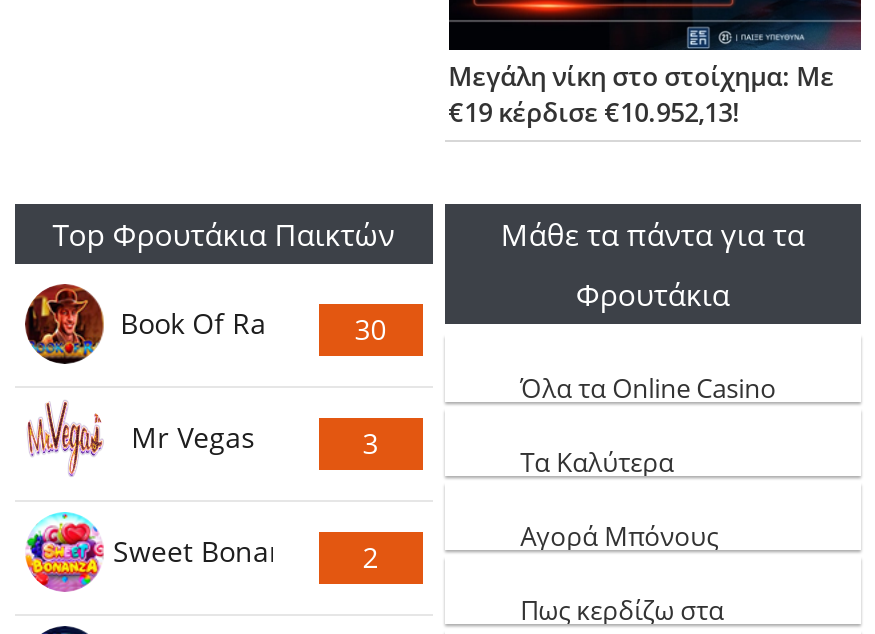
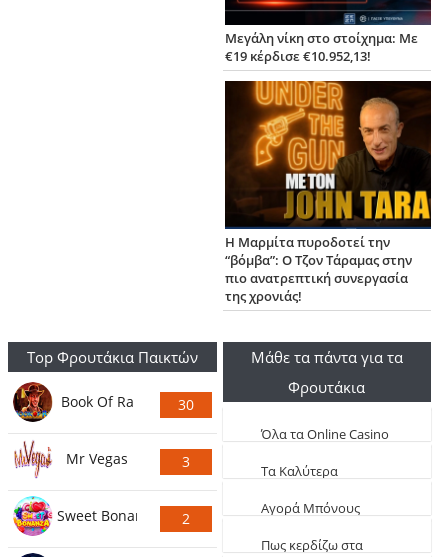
none -> [225,80,432,304] [image] | Η Μαρμίτα πυροδοτεί την | “βόμβα”: Ο Τζον Τάραμας στην | πιο ανατρεπτική συνεργασία | της χρονιάς!

